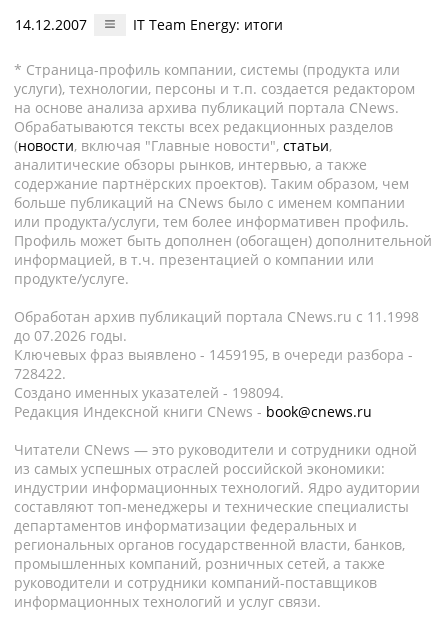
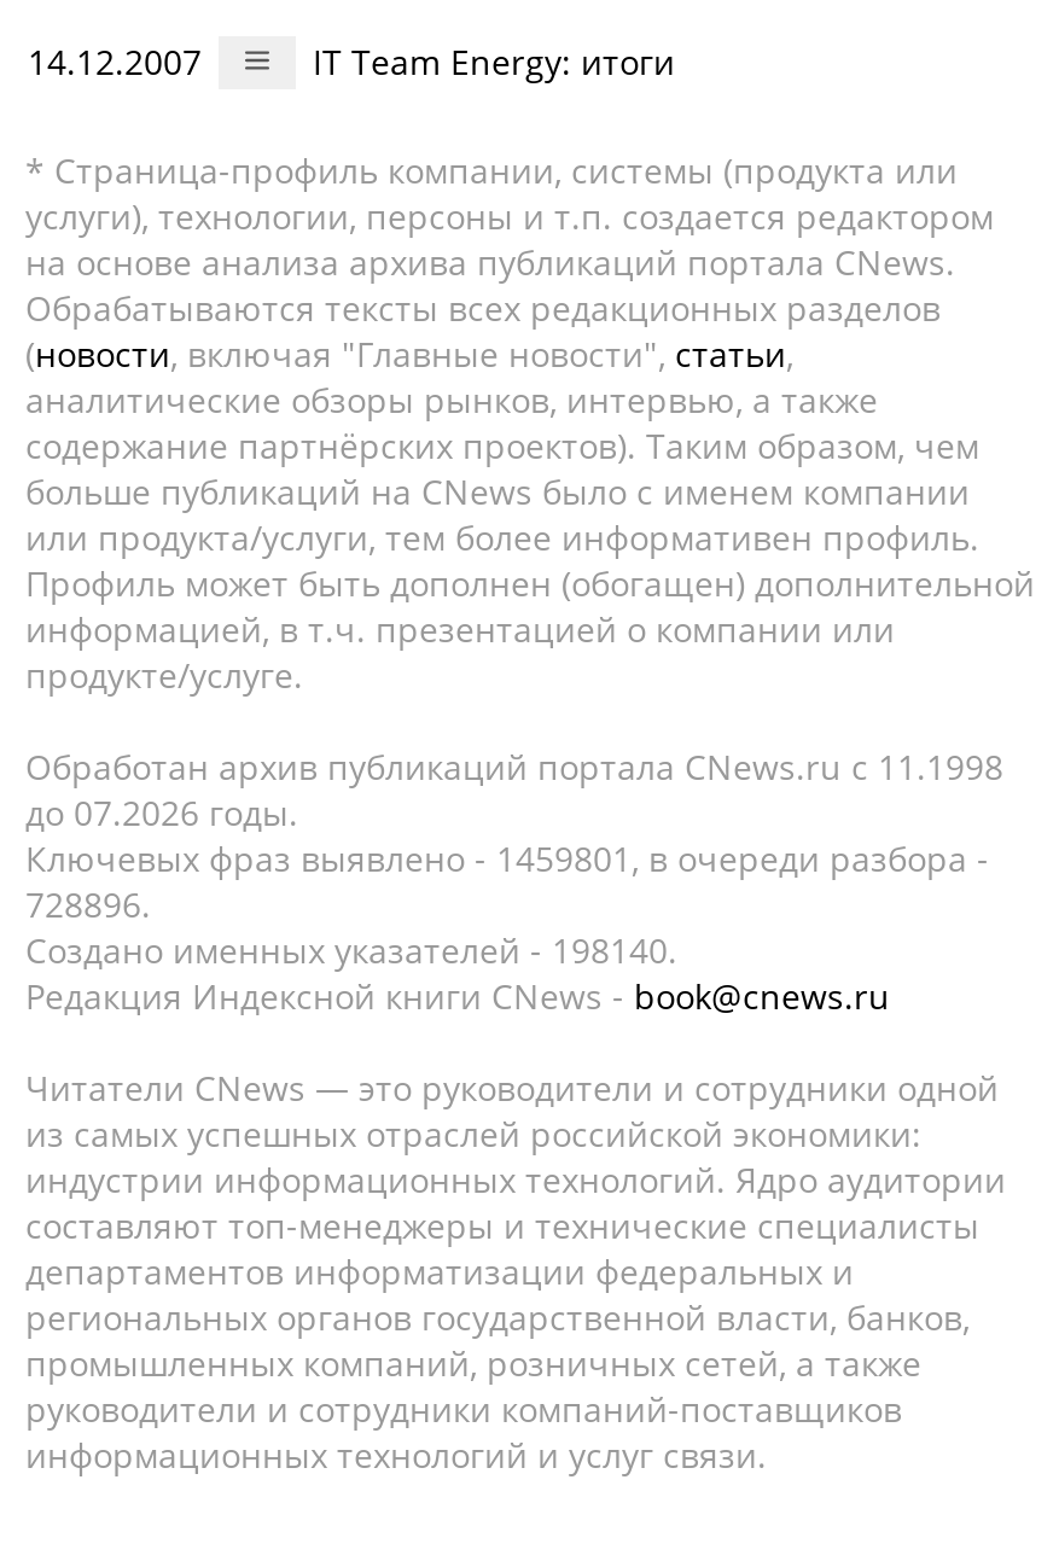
[14,345,413,364] Ключевых фраз выявлено - 1459195, в очереди разбора - -> [25,835,989,881] Ключевых фраз выявлено - 1459801, в очереди разбора -
[14,364,66,383] 728422. -> [25,881,151,927] 728896.
[14,383,284,402] Создано именных указателей - 198094. -> [25,927,677,973] Создано именных указателей - 198140.

